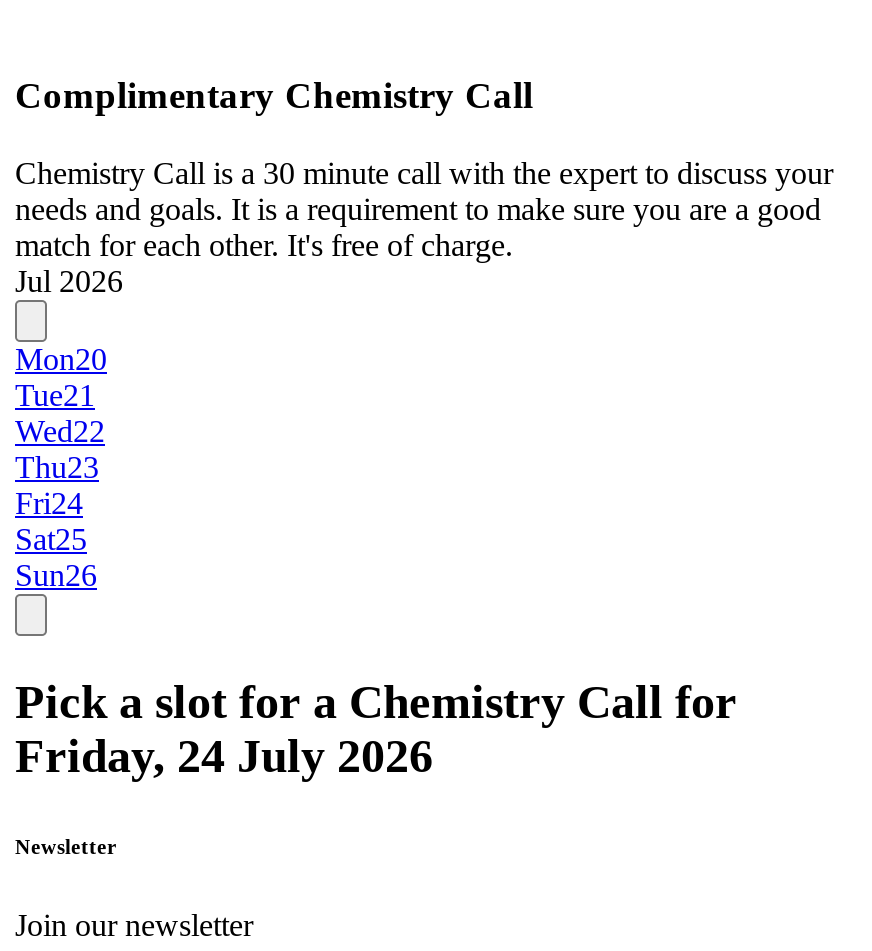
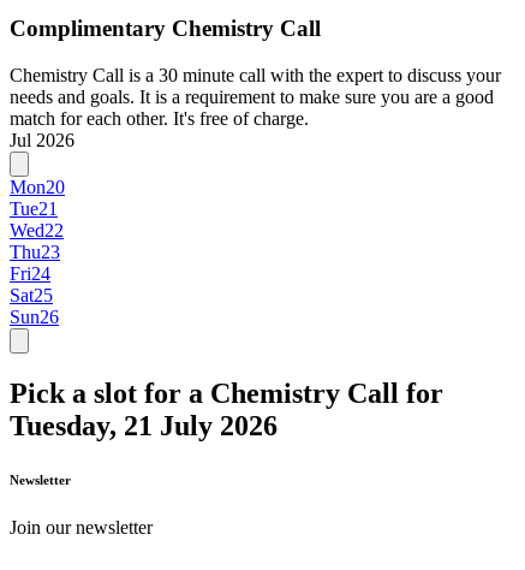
[15,729,433,781] Friday, 24 July 2026 -> [10,410,278,441] Tuesday, 21 July 2026

